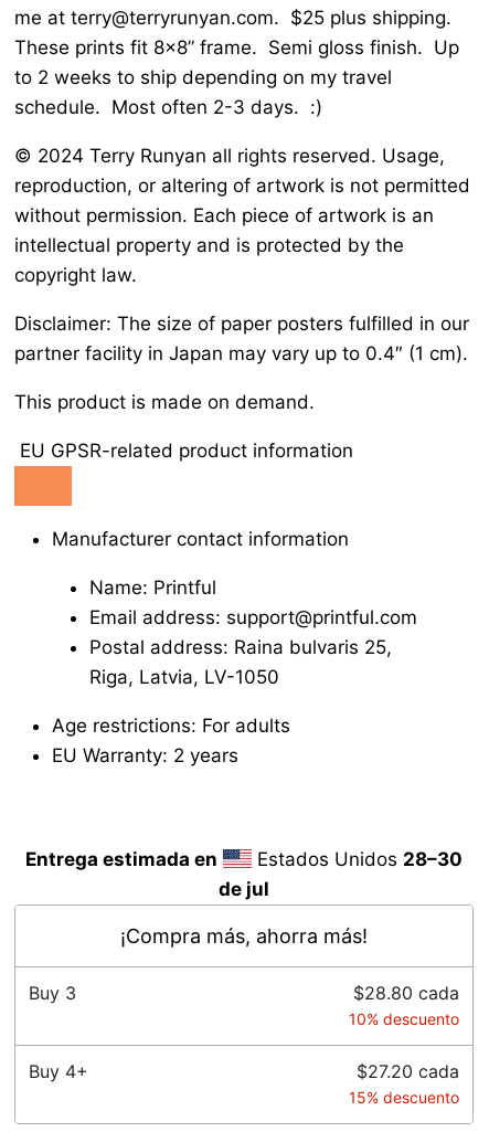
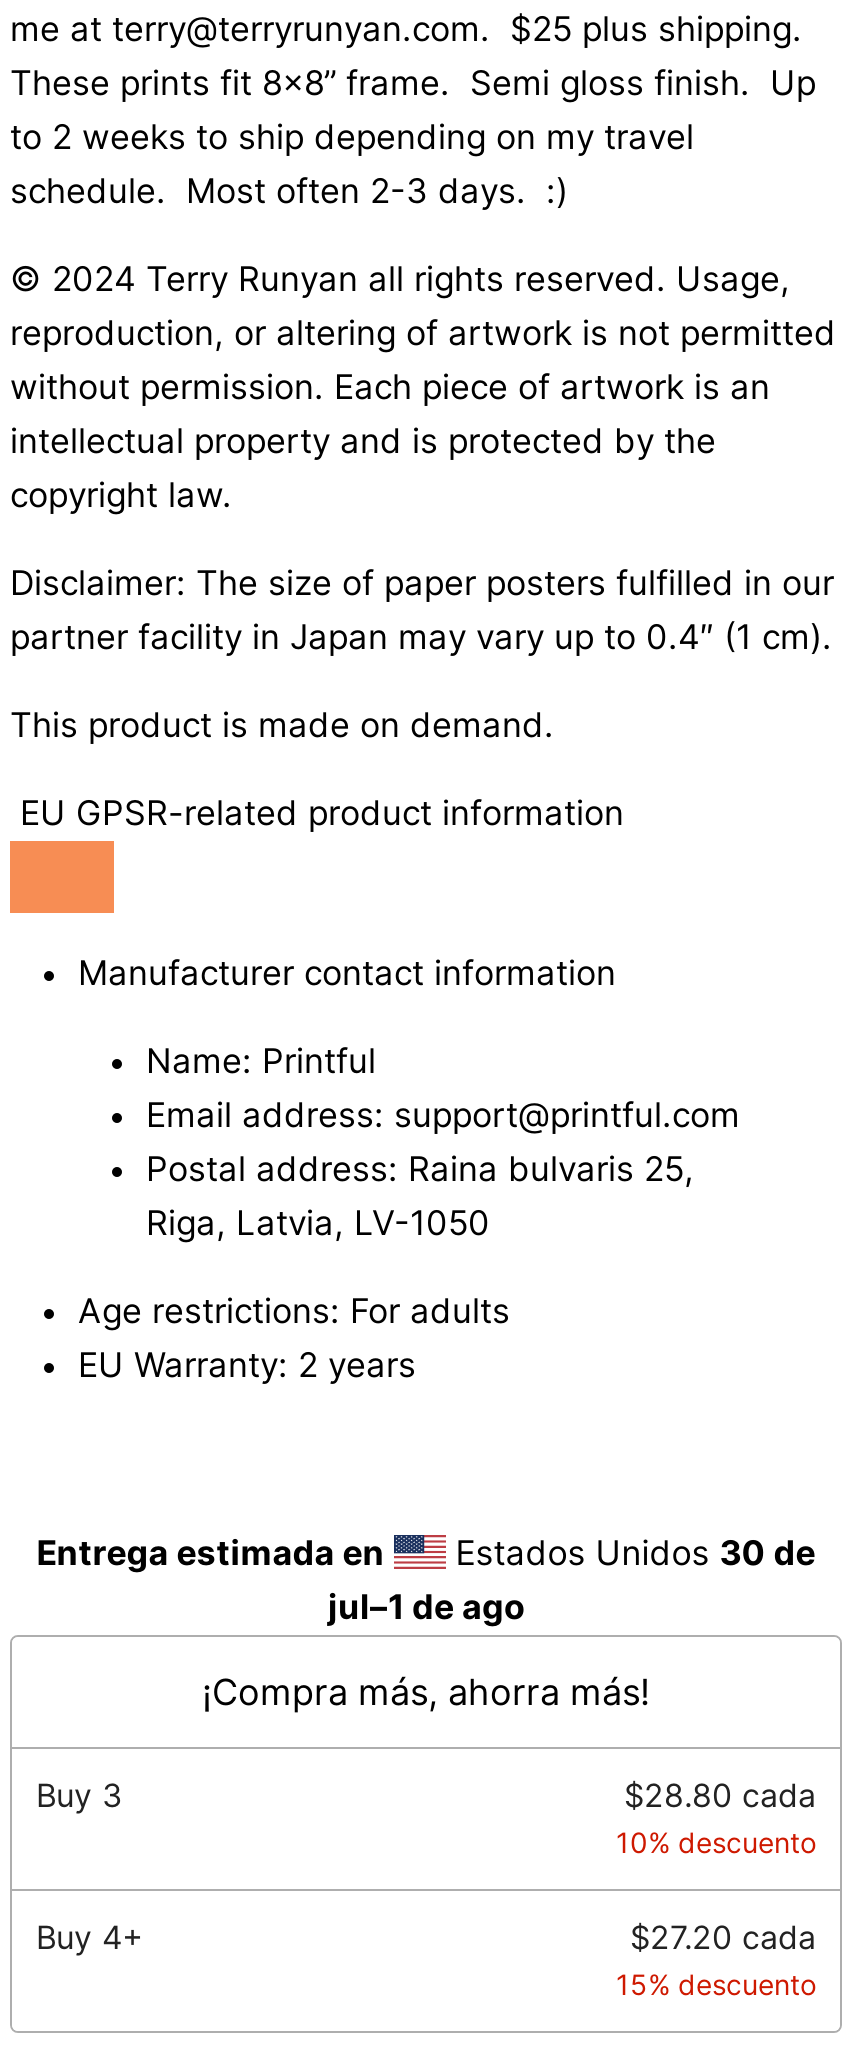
[219,848,462,900] Estados Unidos 28–30 | de jul -> [328,1532,816,1626] Estados Unidos 30 de | jul–1 de ago

